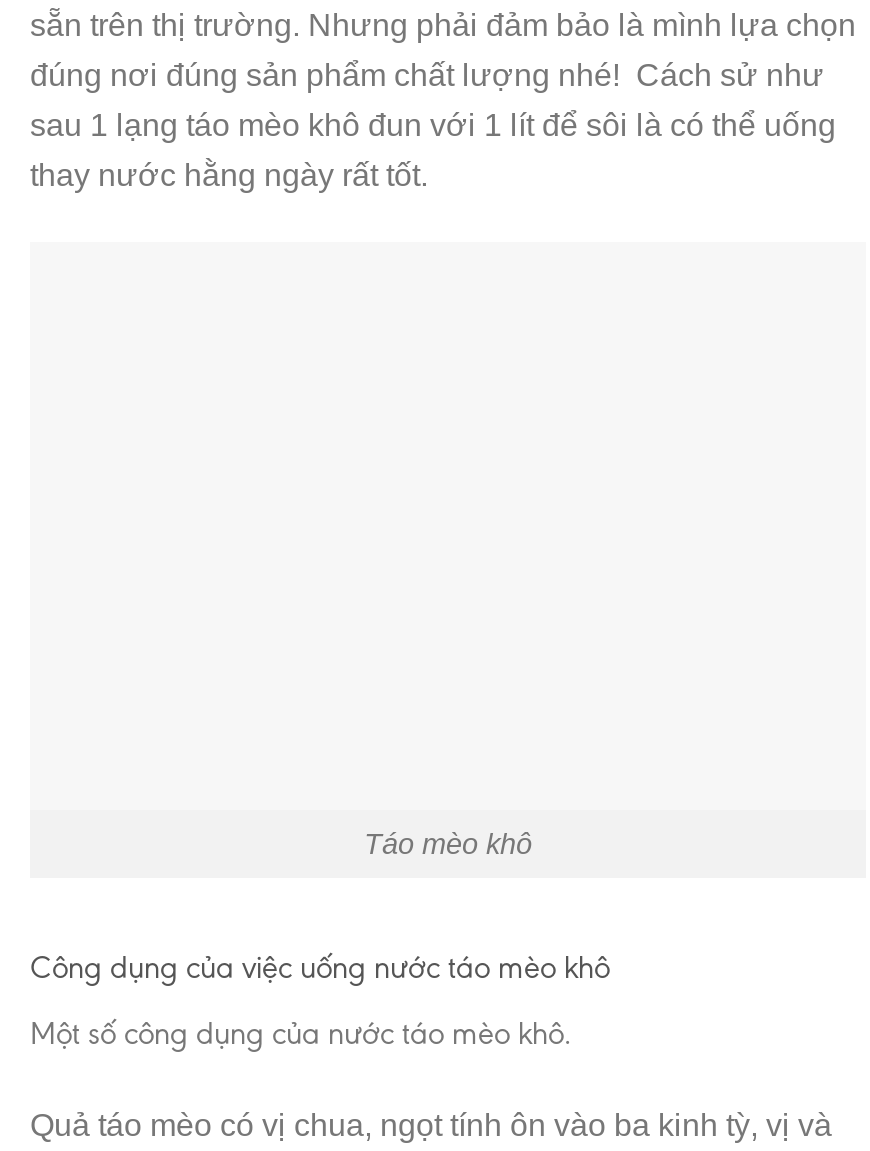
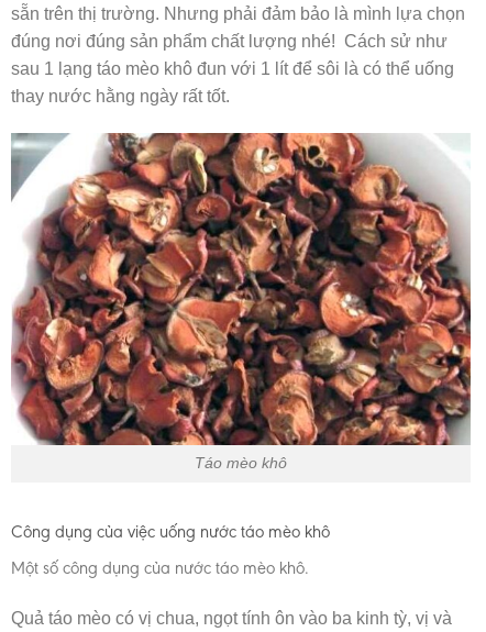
none -> [10,132,472,446] [image]

